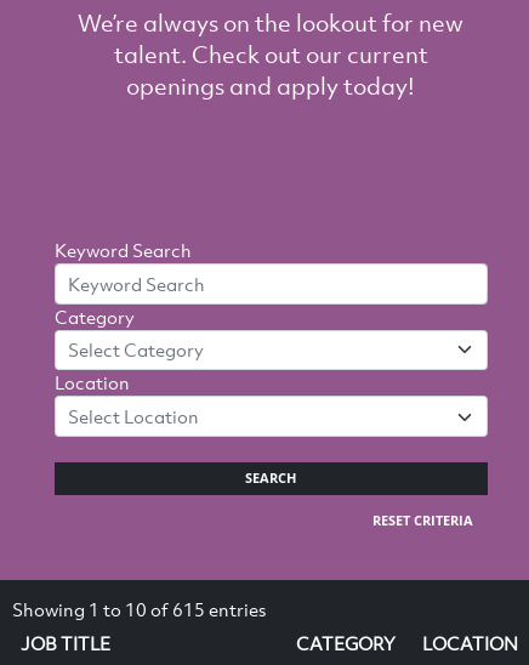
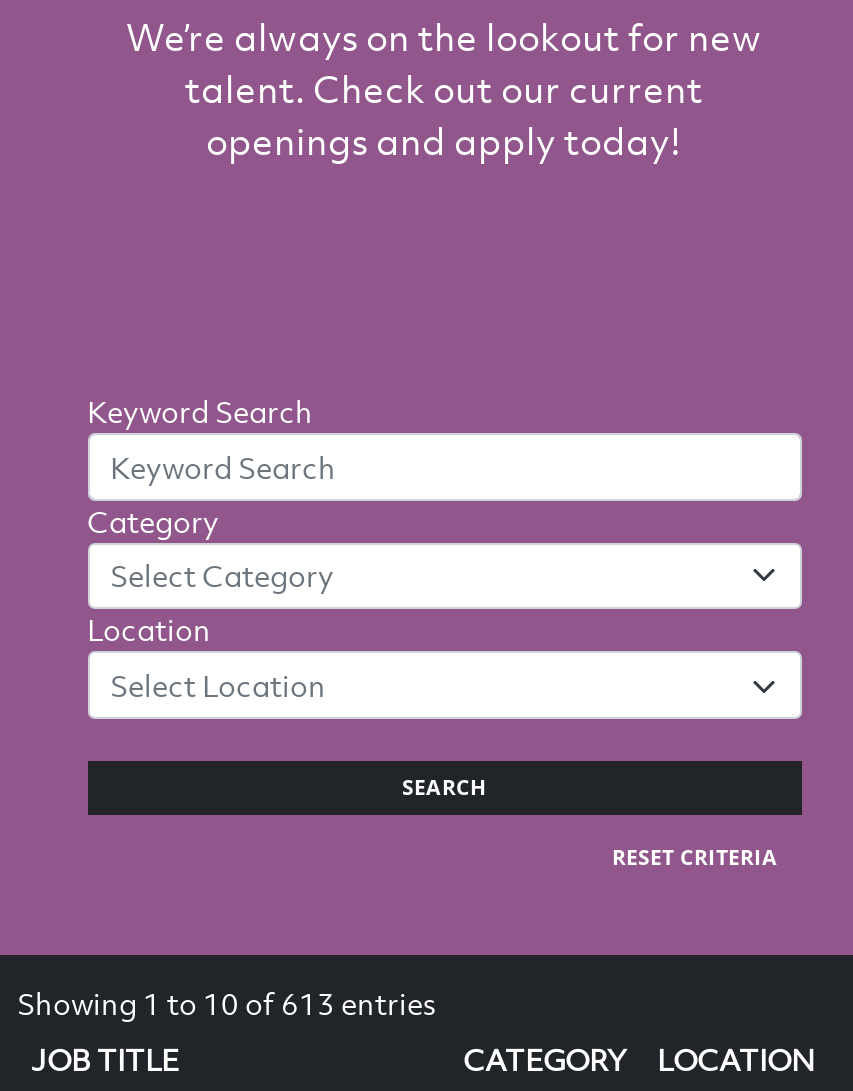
[12,597,265,621] Showing 1 to 10 of 615 entries -> [17,983,435,1023] Showing 1 to 10 of 613 entries

